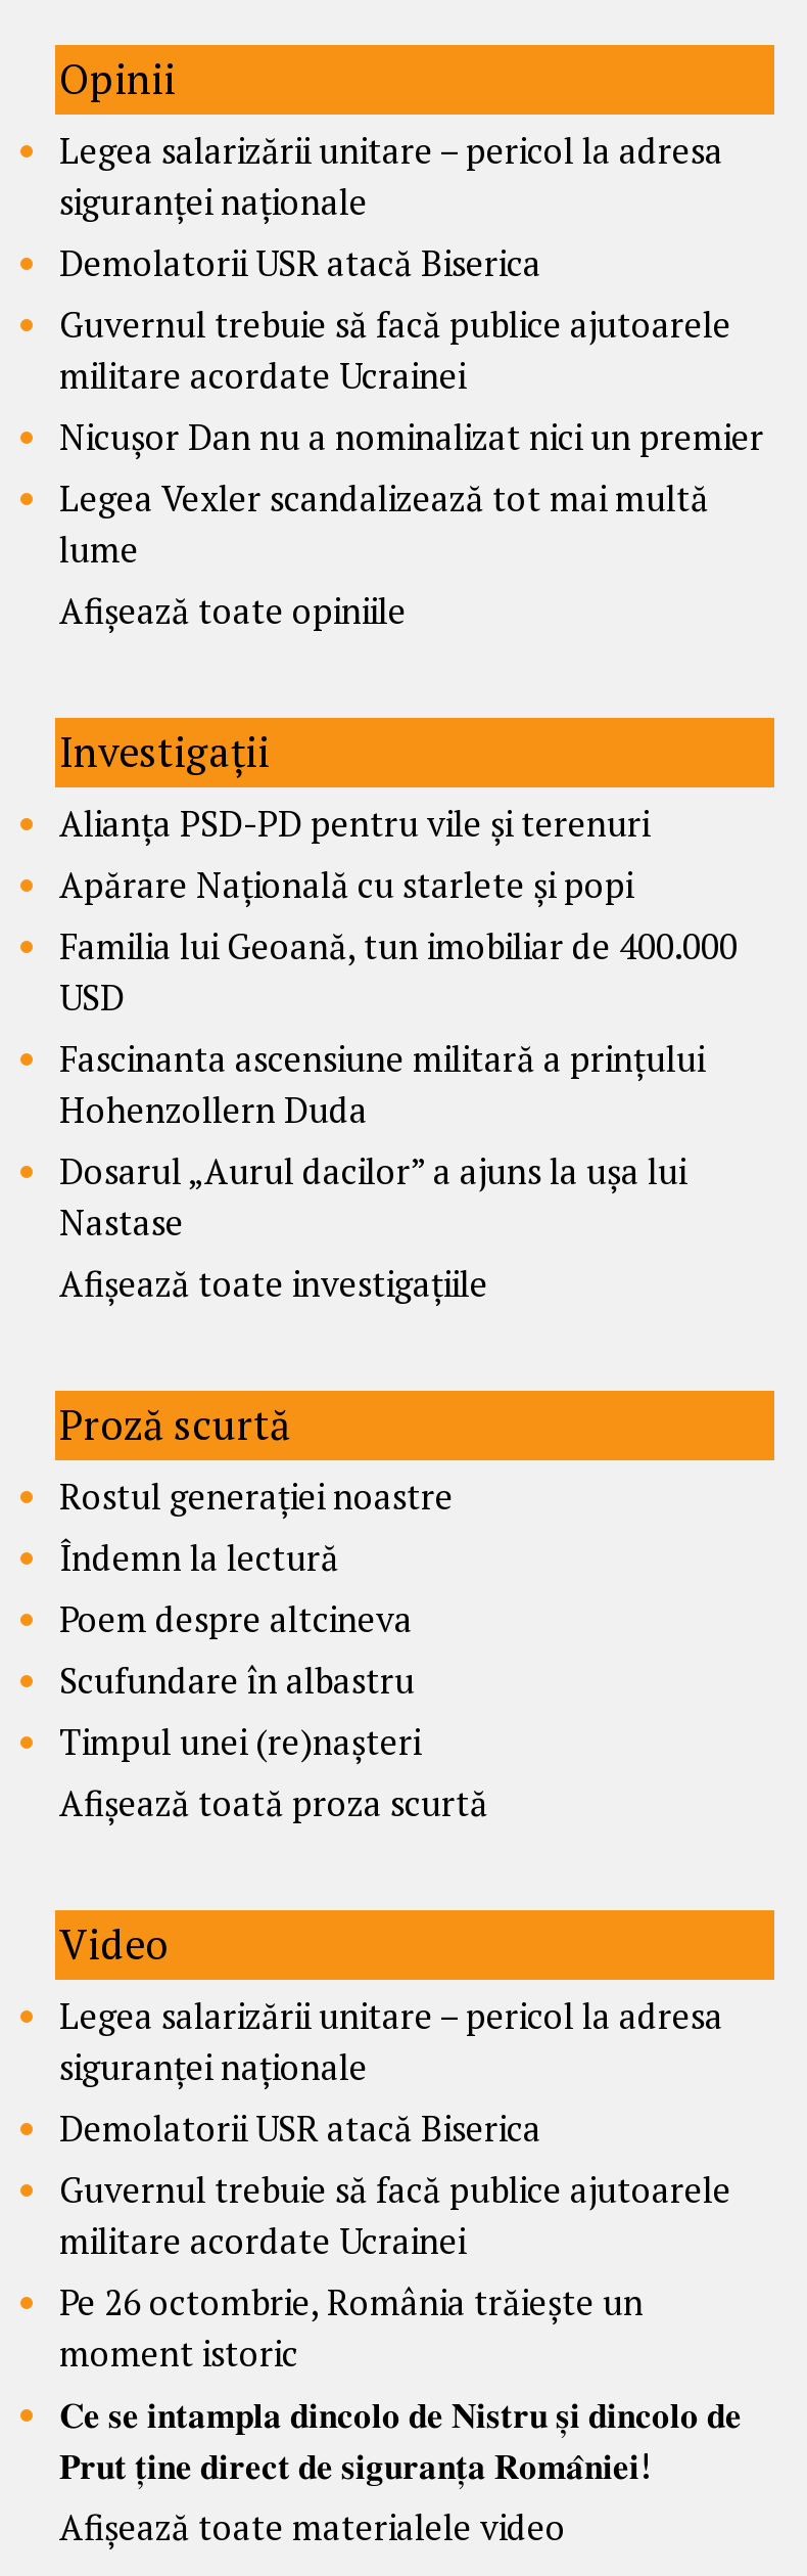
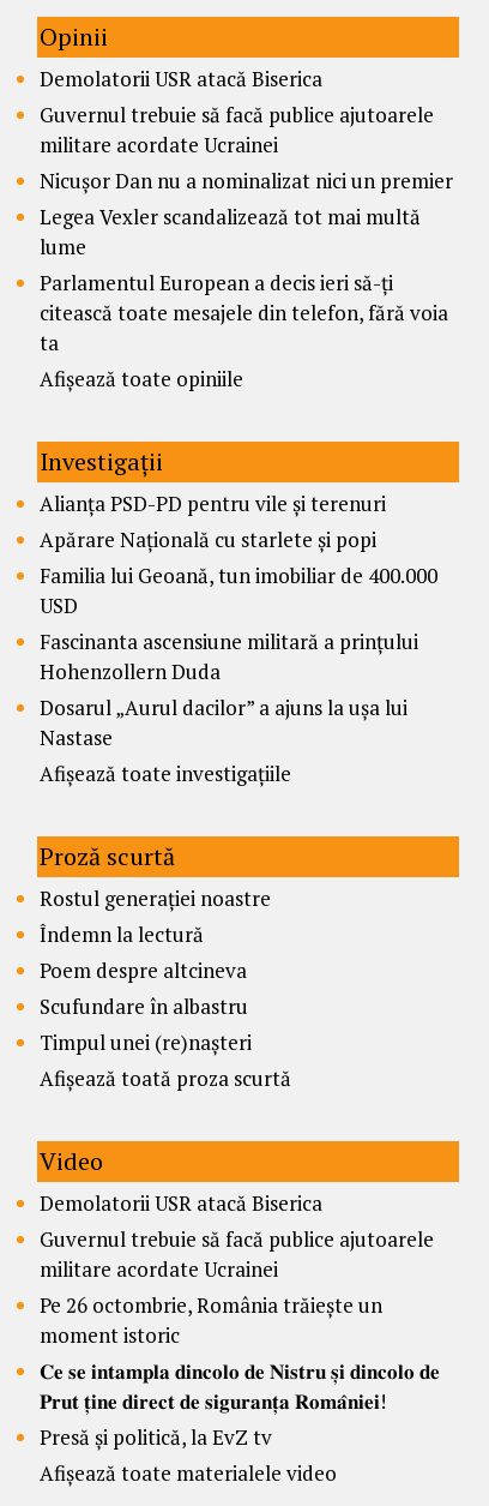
[59,127,723,225] Legea salarizării unitare – pericol la adresa | siguranței naționale -> none
moved [59,239,764,573] -> [40,65,453,261]: Demolatorii USR atacă Biserica | Guvernul trebuie să facă publice ajutoarele | militare acordate Ucrainei | Nicușor Dan nu a nominalizat nici un premier | Legea Vexler scandalizează tot mai multă | lume
none -> [40,269,448,357] Parlamentul European a decis ieri să-ți | citească toate mesajele din telefon, fără voia | ta
moved [59,587,738,1972] -> [40,365,437,1177]: Afișează toate opiniile | Investigații | Alianța PSD-PD pentru vile și terenuri | ... | Afișează toată proza scurtă | Video
[59,1992,723,2090] Legea salarizării unitare – pericol la adresa | siguranței naționale -> none
moved [59,2105,731,2377] -> [40,1189,434,1349]: Demolatorii USR atacă Biserica | Guvernul trebuie să facă publice ajutoarele | militare acordate Ucrainei | Pe 26 octombrie, România trăiește un | moment istoric
none -> [40,1423,272,1451] Presă și politică, la EvZ tv

